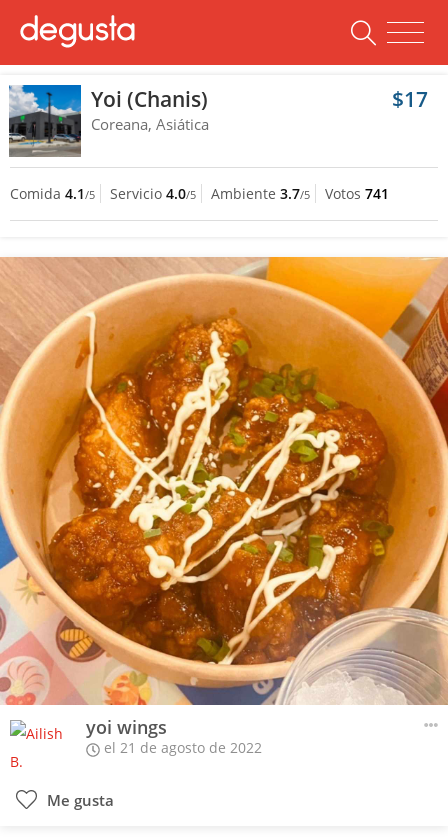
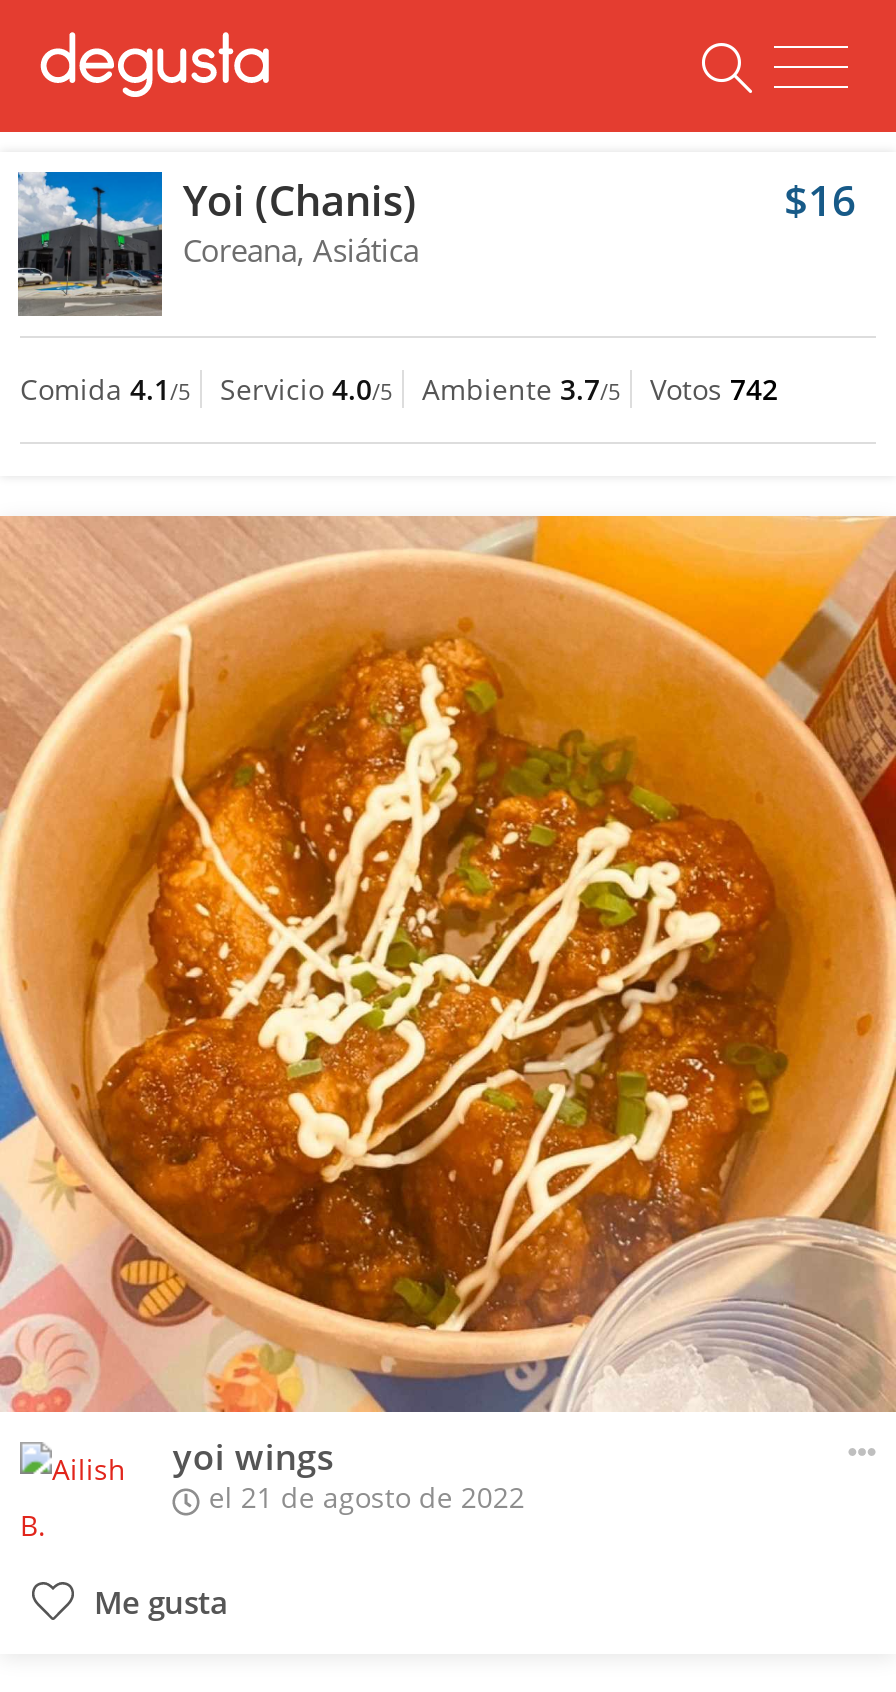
[392,85,428,113] $17 -> [784,172,856,228] $16
[10,184,389,203] Comida 4.1/5 Servicio 4.0/5 Ambiente 3.7/5 Votos 741 -> [20,371,778,409] Comida 4.1/5 Servicio 4.0/5 Ambiente 3.7/5 Votos 742

